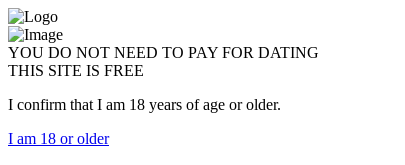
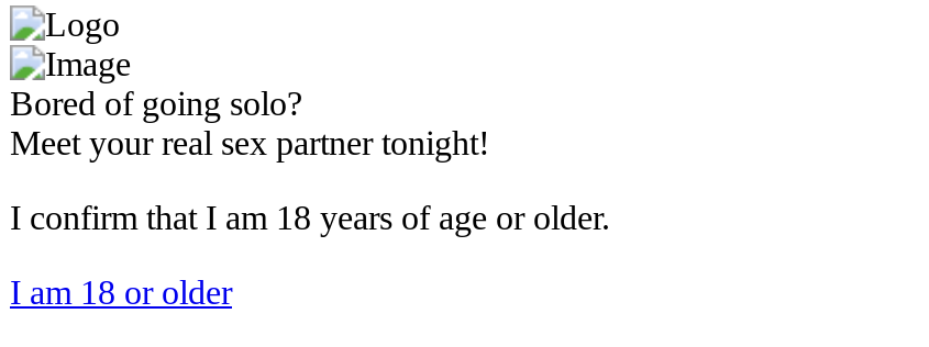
[8,44,319,79] YOU DO NOT NEED TO PAY FOR DATING | THIS SITE IS FREE -> [10,85,489,161] Bored of going solo? | Meet your real sex partner tonight!

